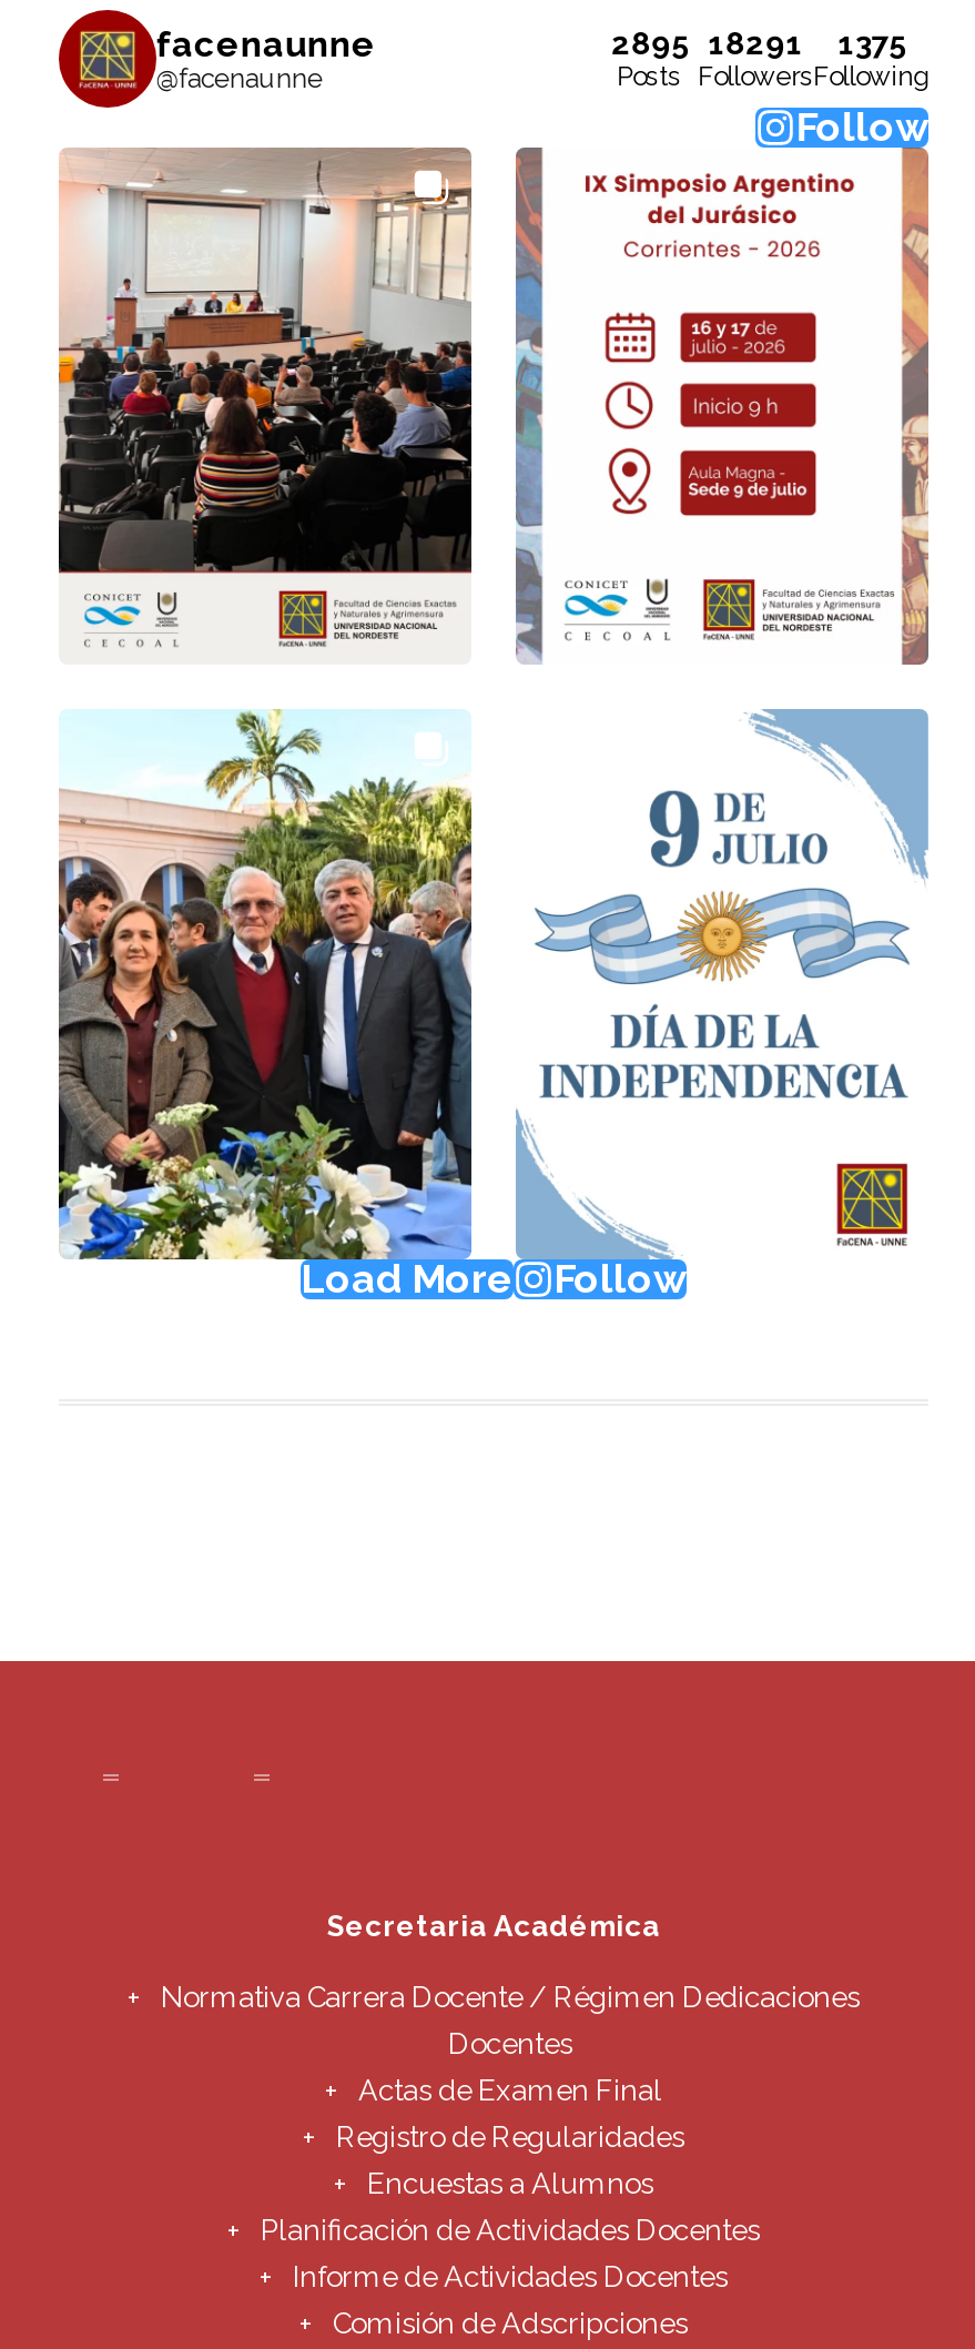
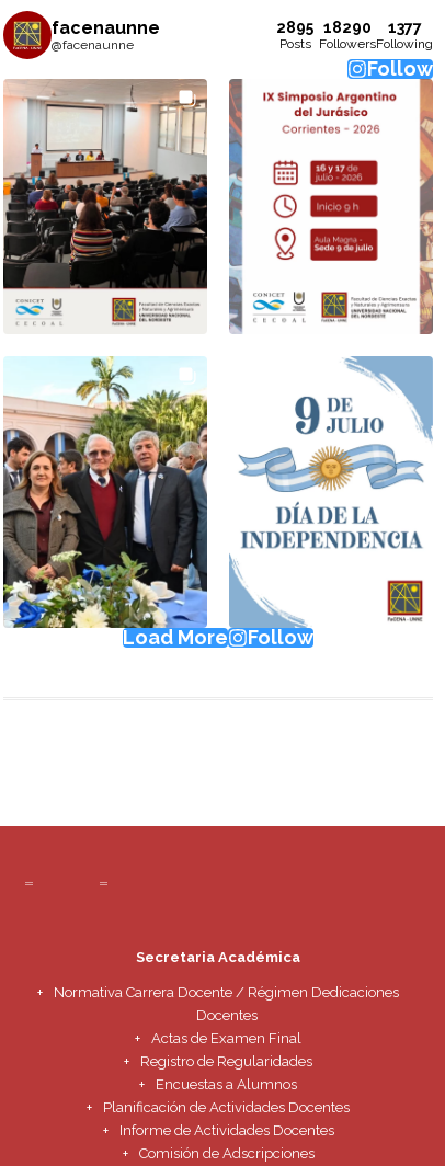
[708,24,803,60] 18291 -> [323,18,372,36] 18290
[838,24,904,60] 1375 -> [388,18,422,36] 1377

